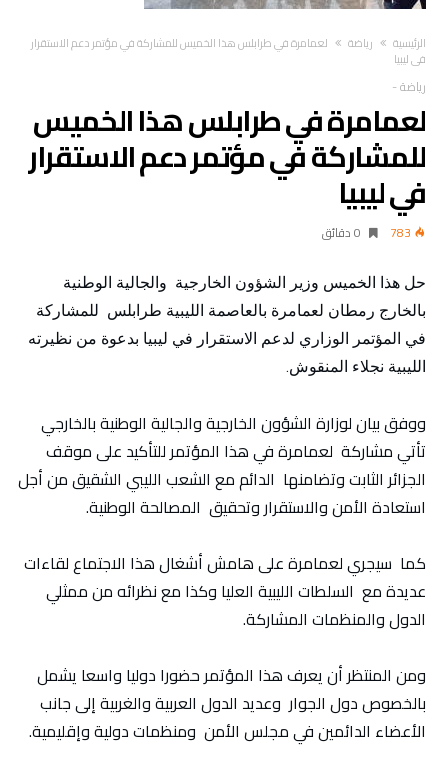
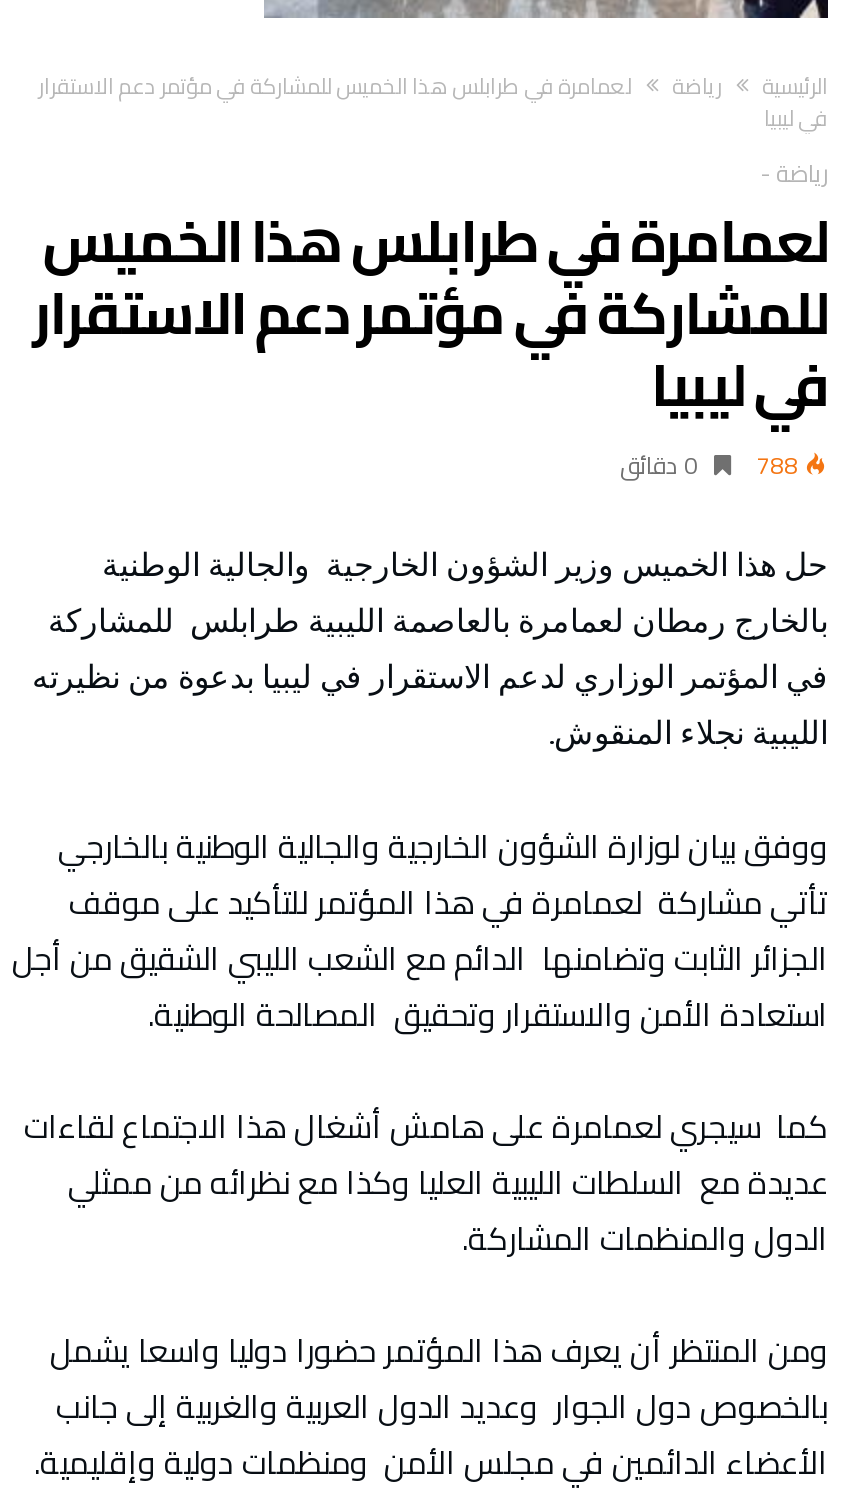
[390,221,411,244] 783 -> [756,442,798,488] 788

